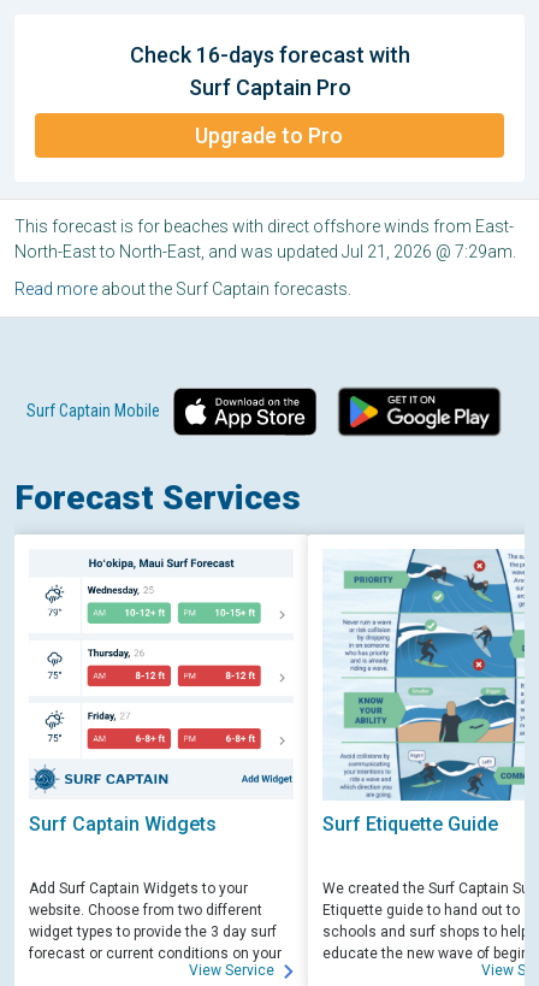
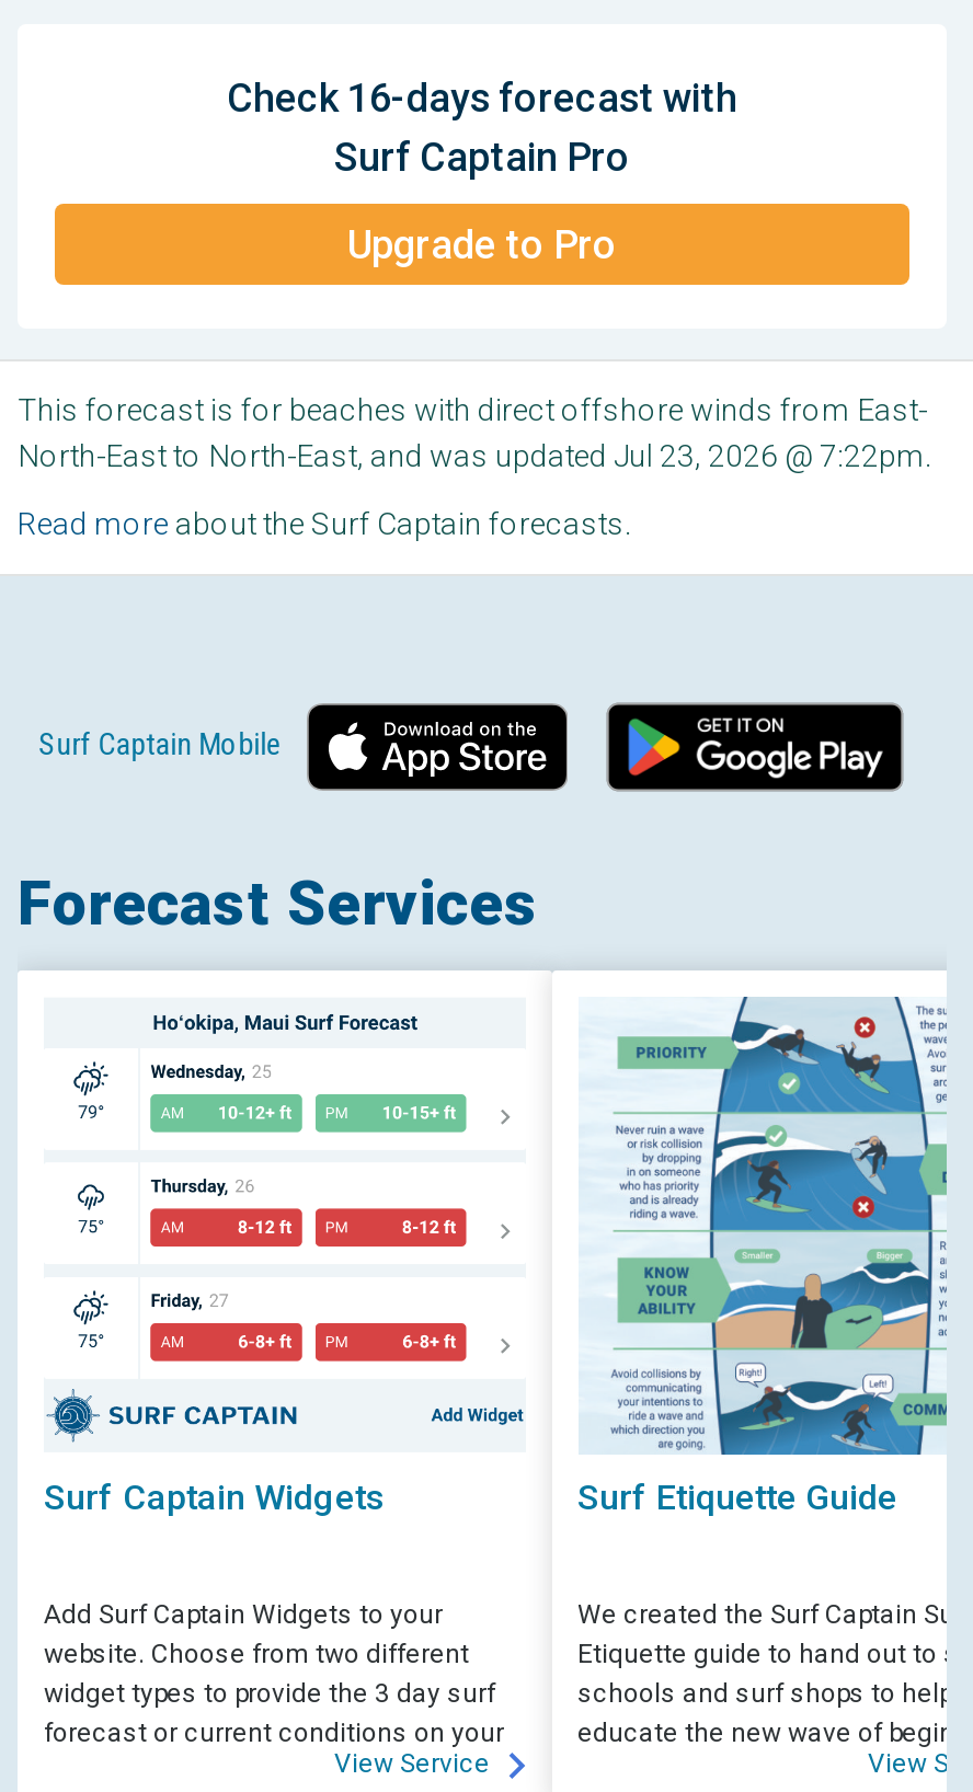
[14,242,516,261] North-East to North-East, and was updated Jul 21, 2026 @ 7:29am. -> [18,438,931,473] North-East to North-East, and was updated Jul 23, 2026 @ 7:22pm.

